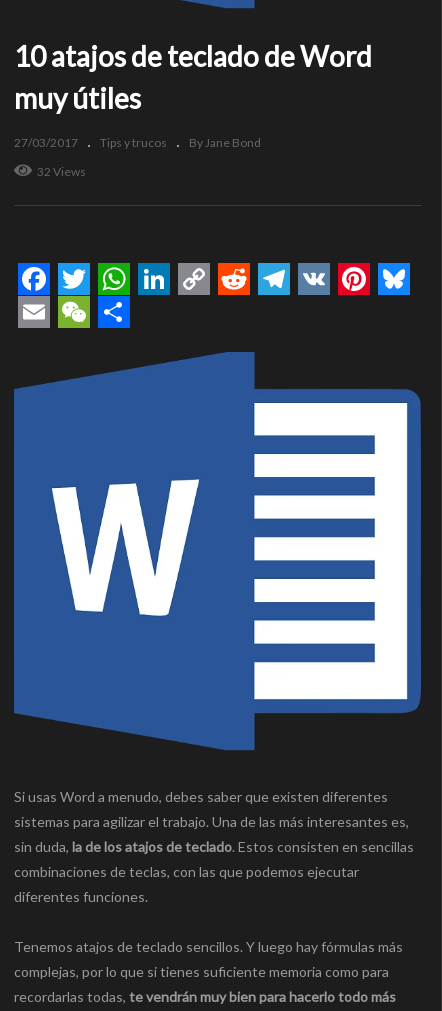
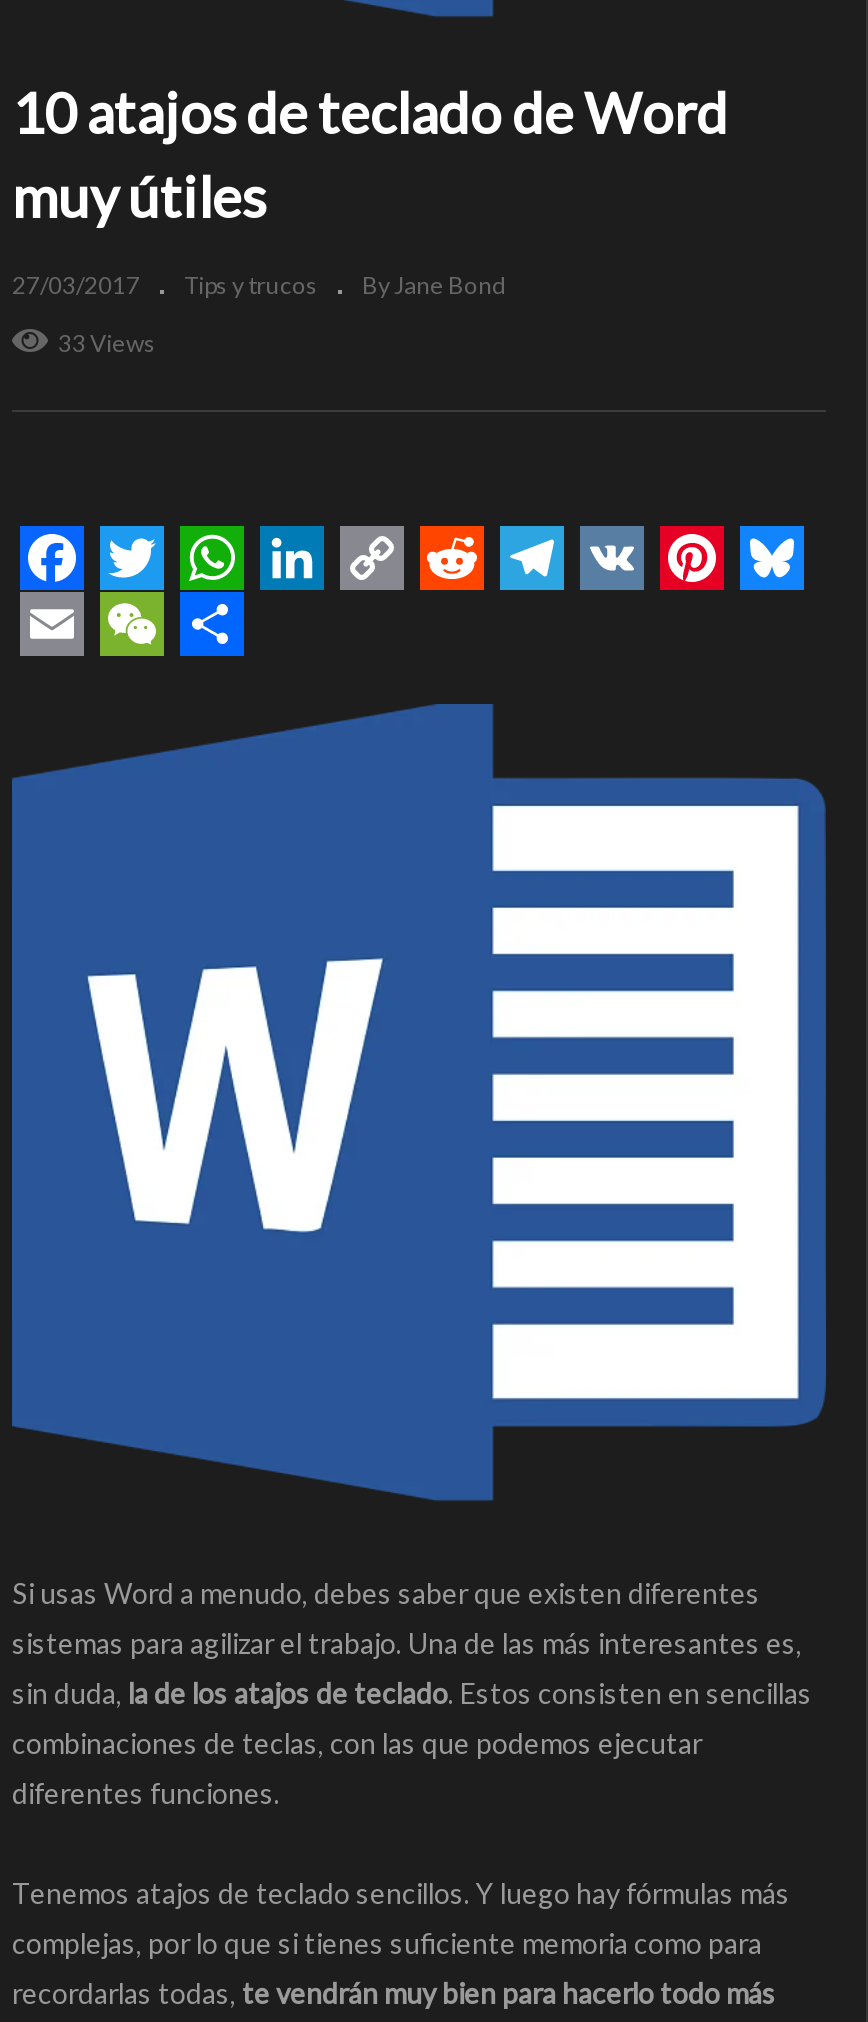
[37,163,86,178] 32 Views -> [58,327,156,357] 33 Views

